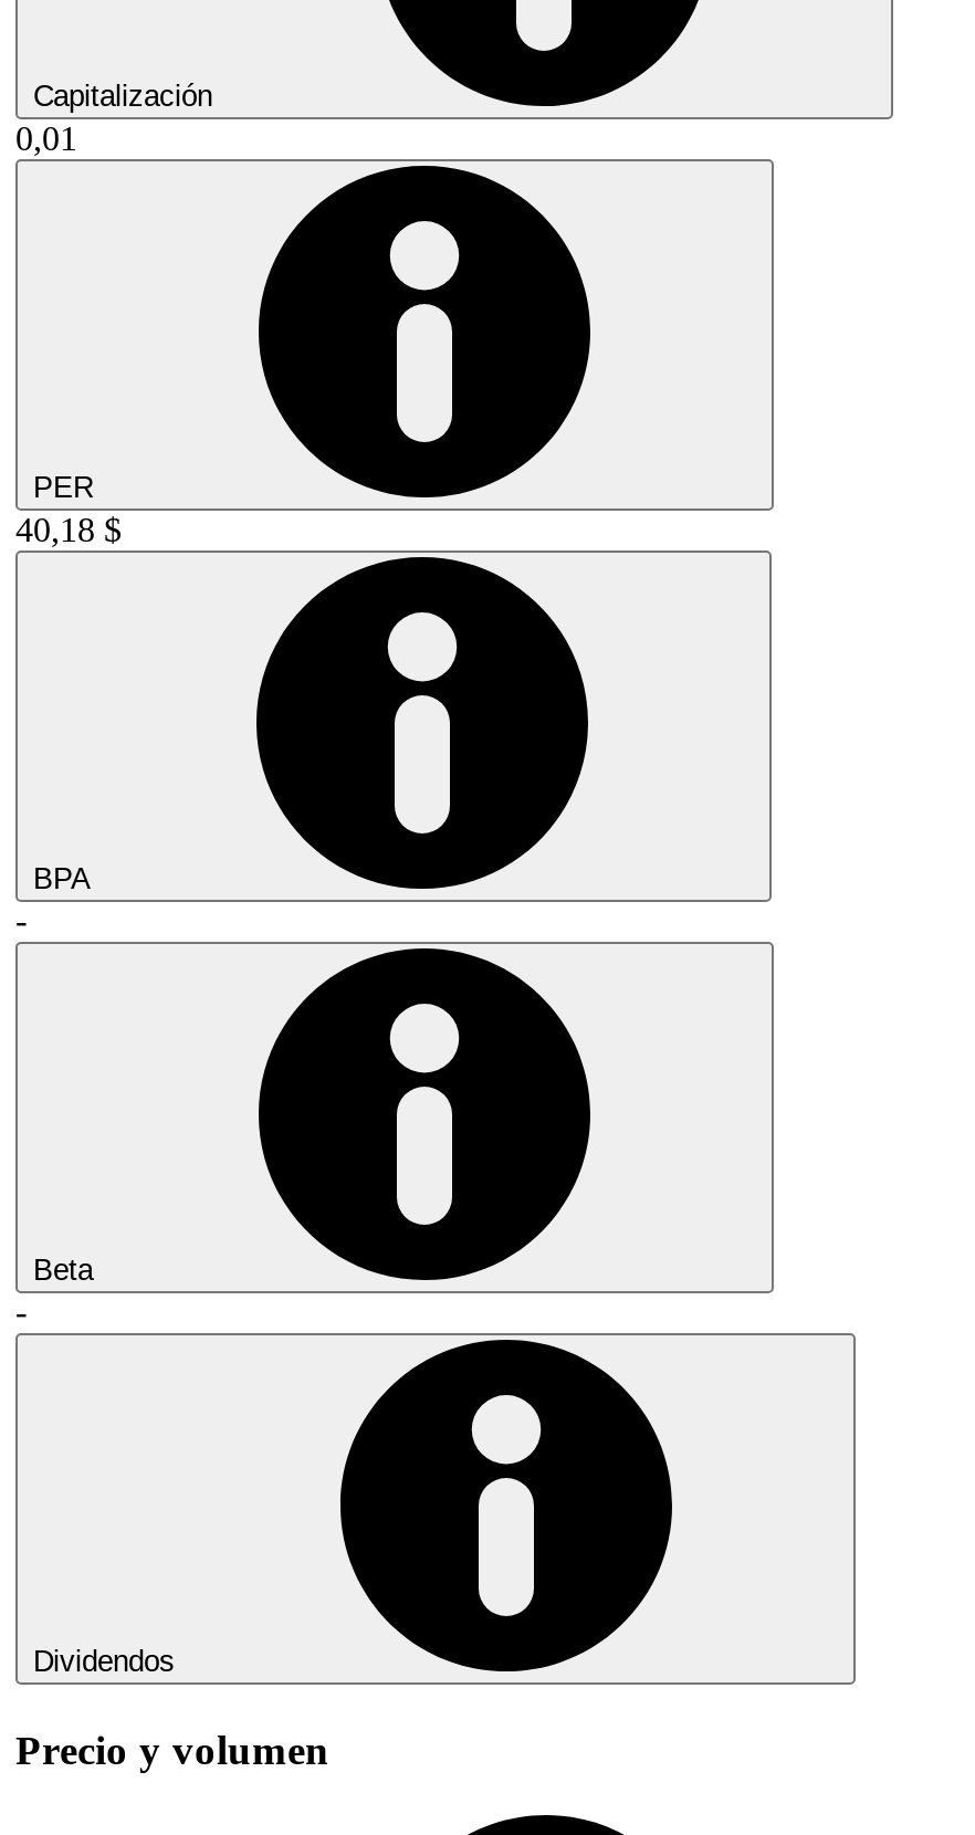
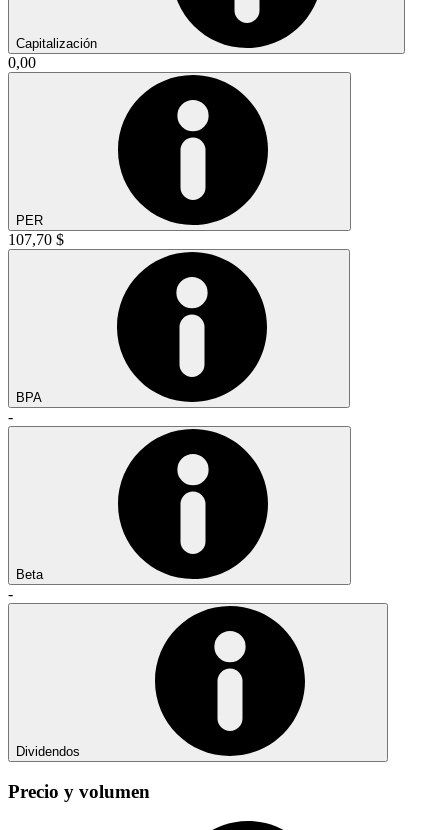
[15,119,77,157] 0,01 -> [8,54,36,71] 0,00
[15,510,122,548] 40,18 $ -> [8,231,64,248] 107,70 $

